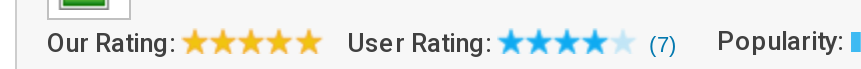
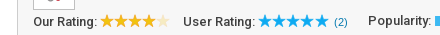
[649,26,843,56] (7) Popularity: -> [334,13,431,28] (2) Popularity:

